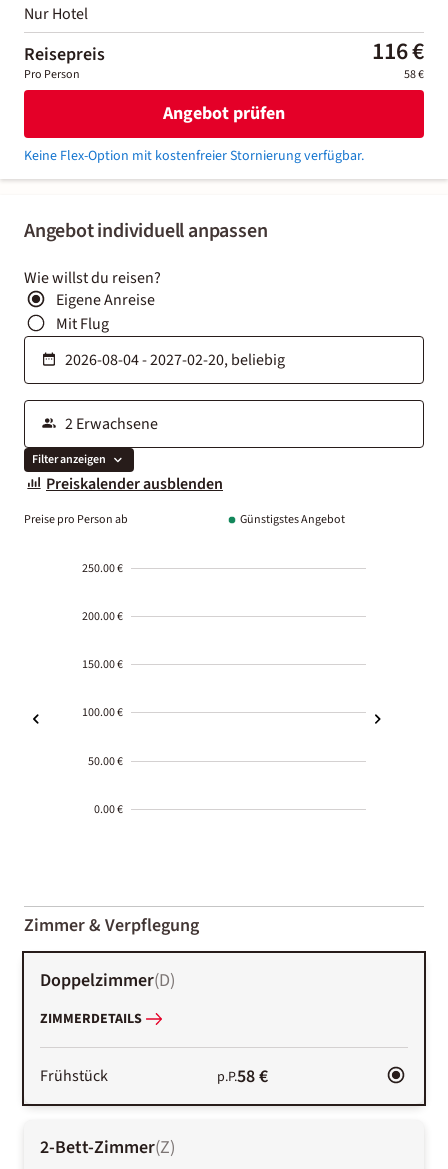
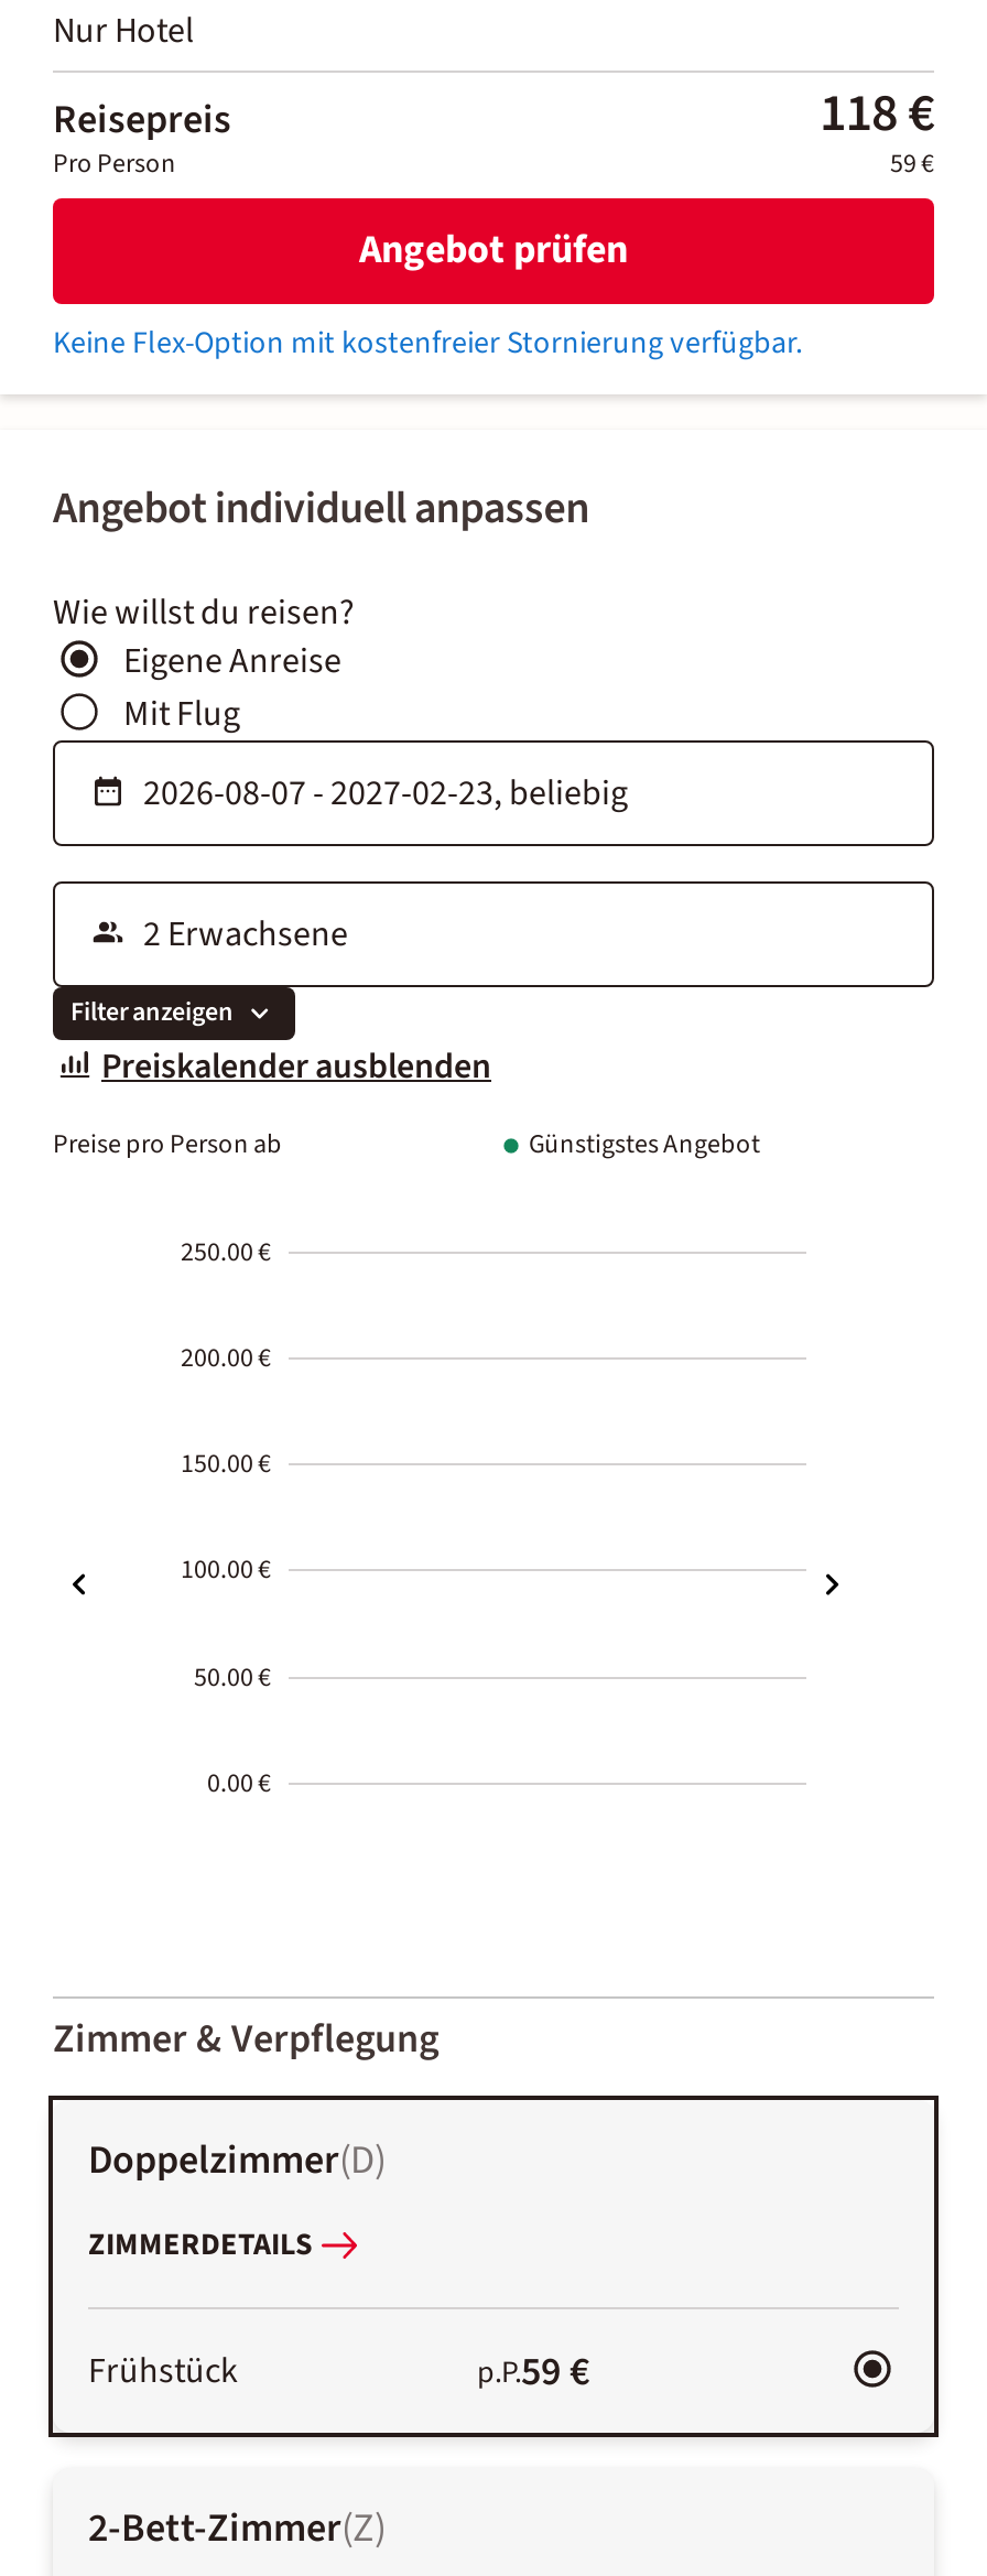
[372,34,424,69] 116 € -> [819,75,934,152] 118 €
[404,66,424,83] 58 € -> [890,145,934,183] 59 €
[216,1064,267,1089] p.P.58 € -> [477,2344,589,2399] p.P.59 €

